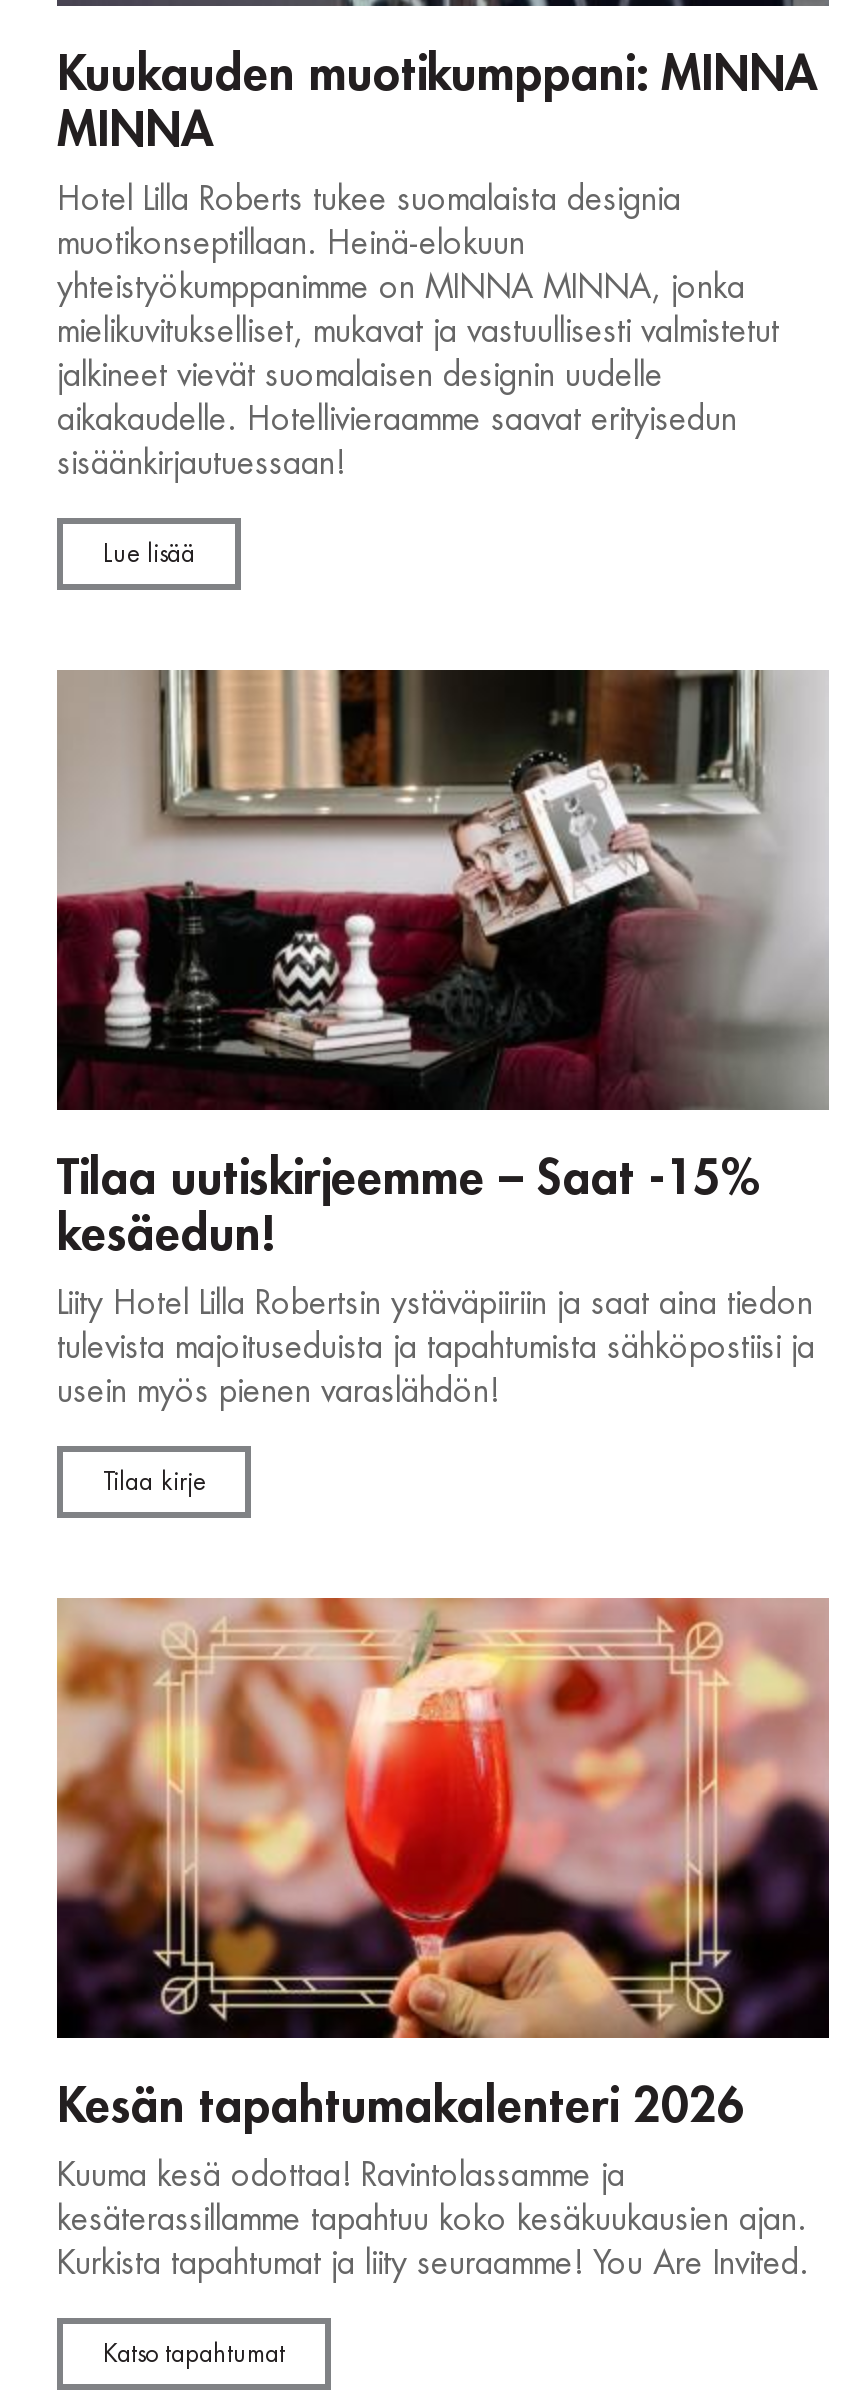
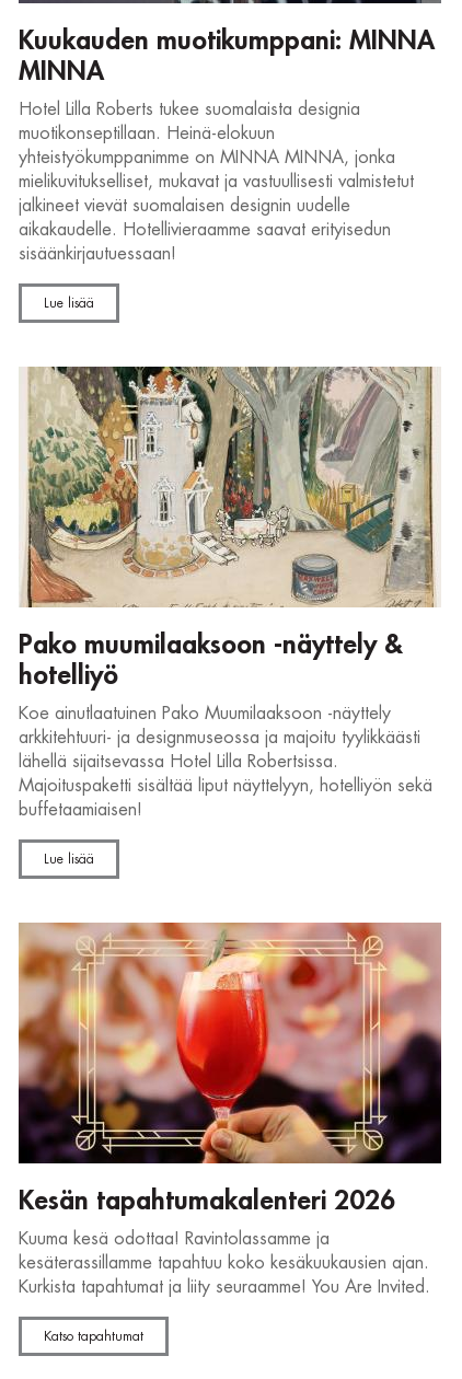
[55,668,829,1259] [image] | Tilaa uutiskirjeemme – Saat -15% | kesäedun! -> [19,366,440,689] [image] | Pako muumilaaksoon -näyttely & | hotelliyö
[57,1289,815,1409] Liity Hotel Lilla Robertsin ystäväpiiriin ja saat aina tiedon | tulevista majoituseduista ja tapahtumista sähköpostiisi ja | usein myös pienen varaslähdön! -> [19,705,432,819] Koe ainutlaatuinen Pako Muumilaaksoon -näyttely | arkkitehtuuri- ja designmuseossa ja majoitu tyylikkäästi | lähellä sijaitsevassa Hotel Lilla Robertsissa. | Majoituspaketti sisältää liput näyttelyyn, hotelliyön sekä | buffetaamiaisen!
[103,1471,205,1495] Tilaa kirje -> [44,853,94,866] Lue lisää

